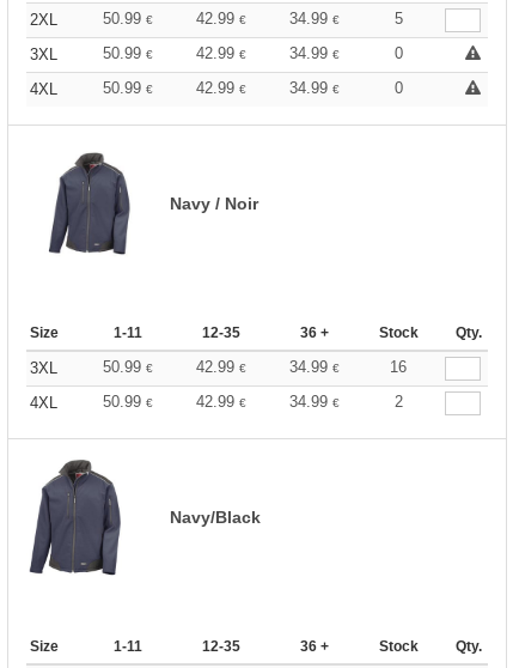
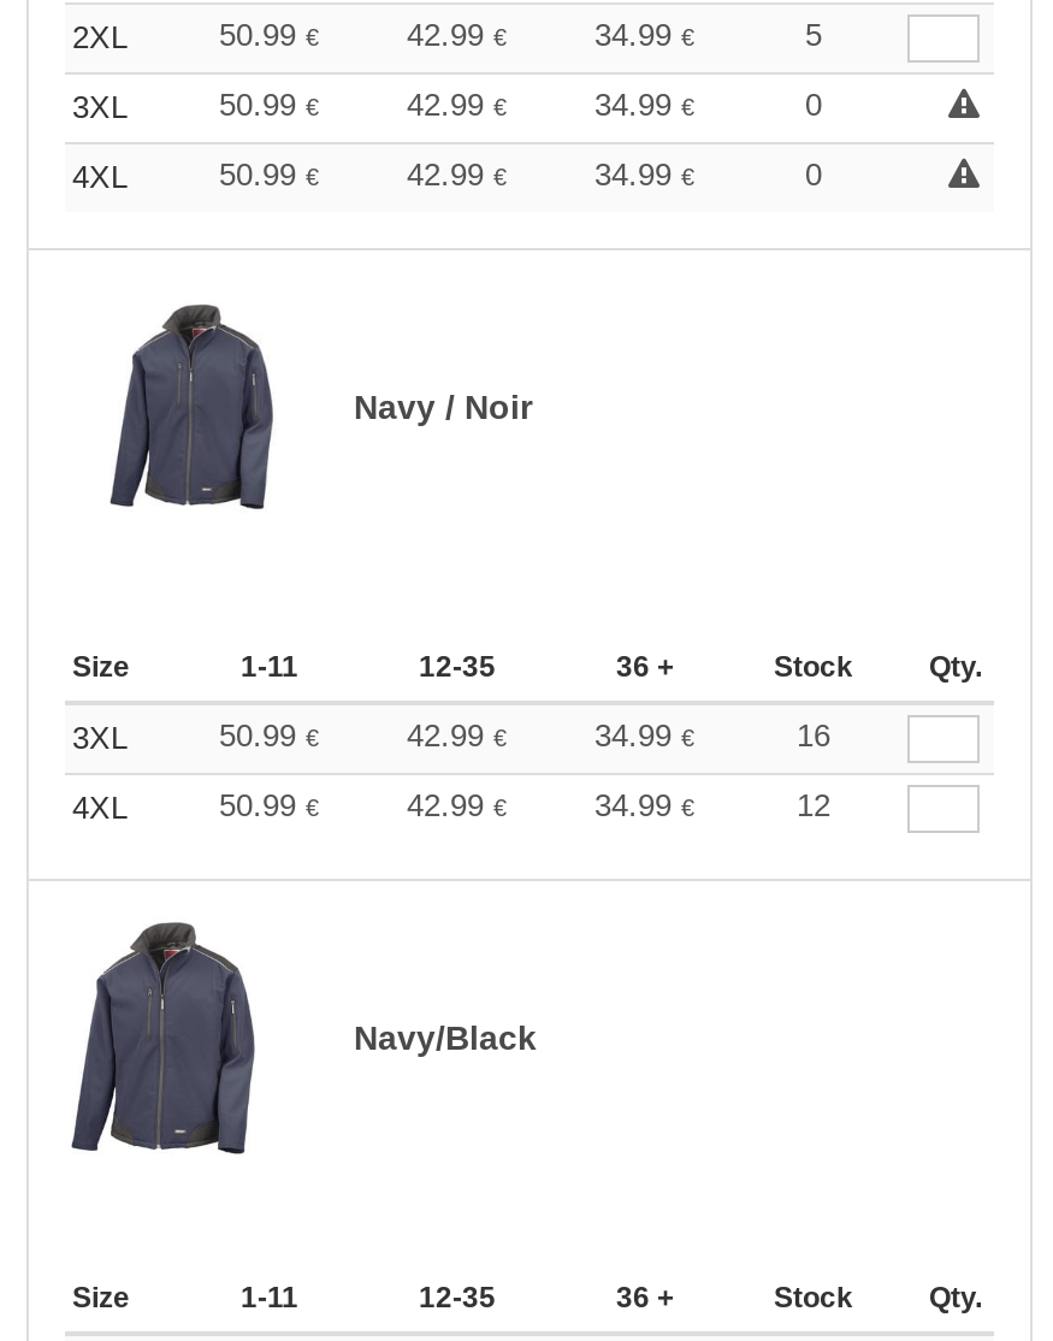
[394,393,402,411] 2 -> [797,787,830,823] 12

